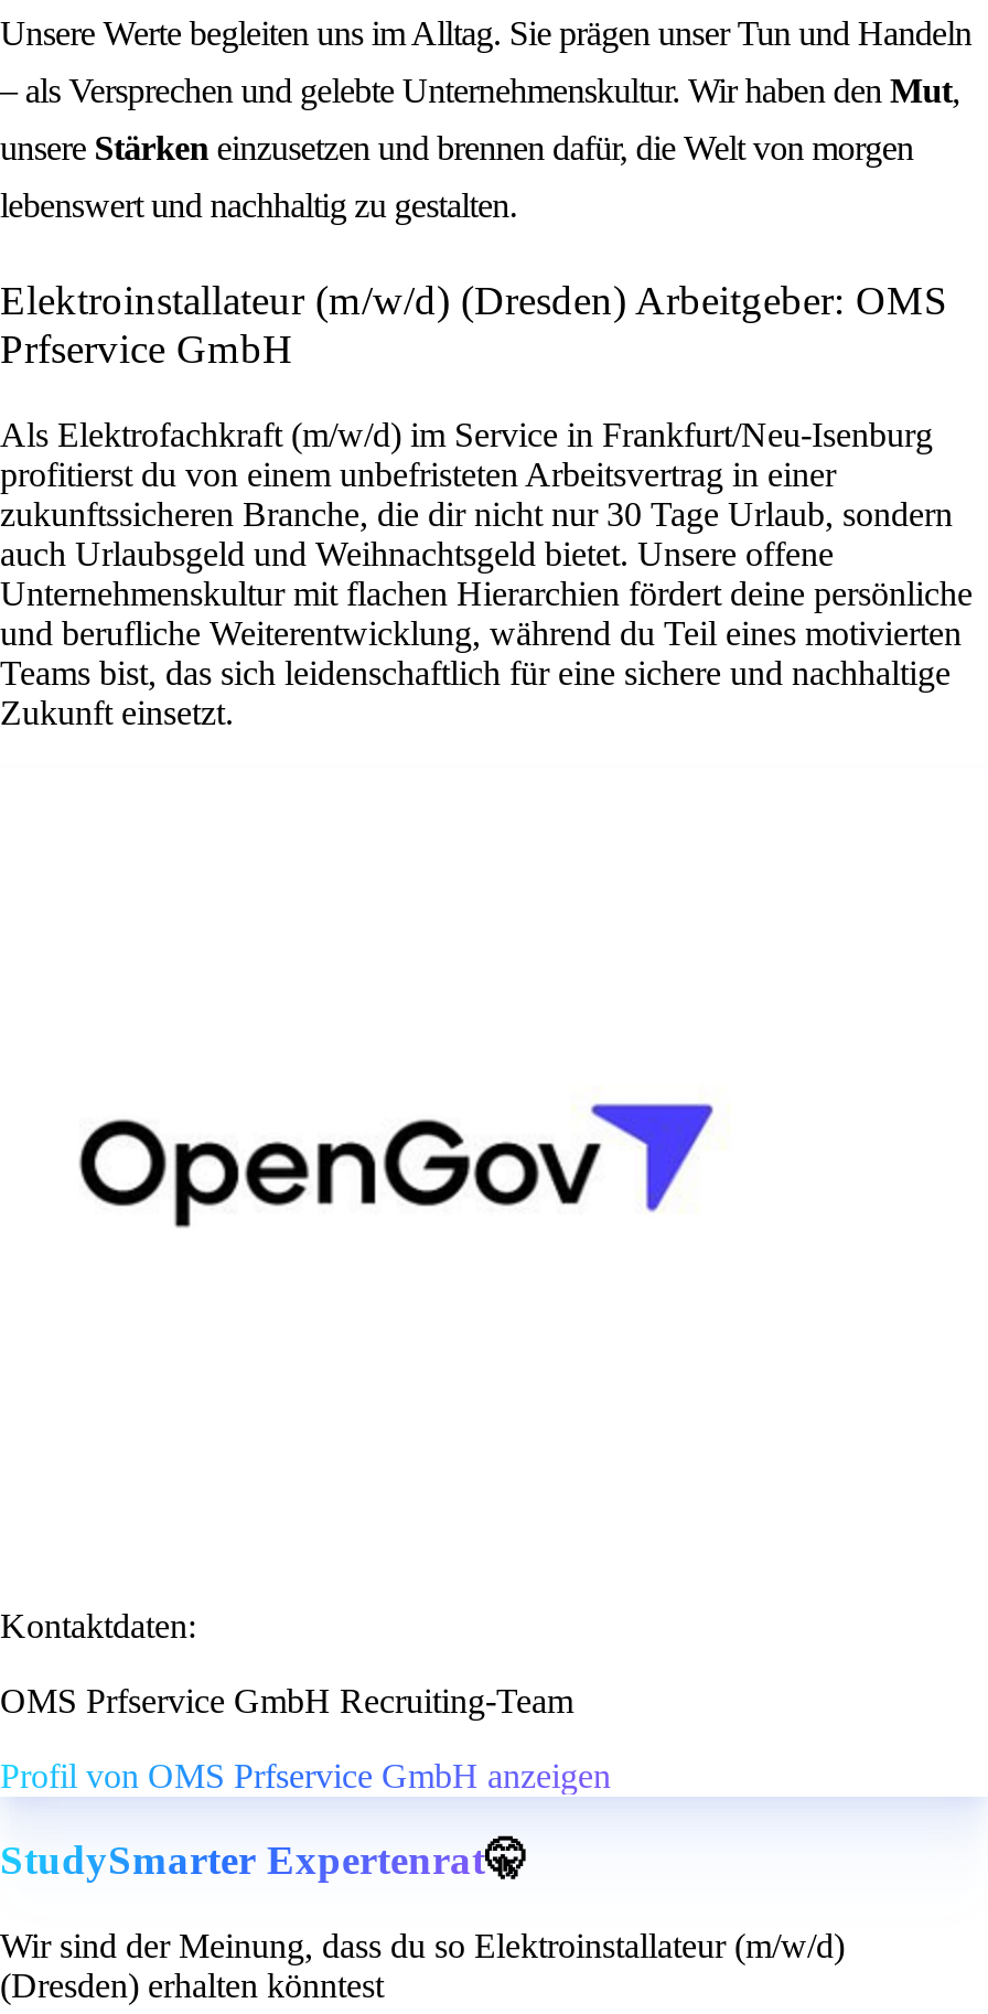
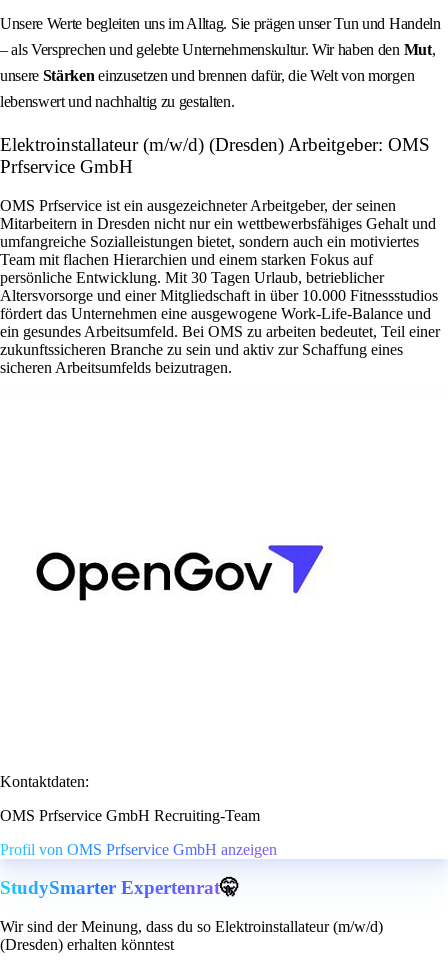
[0,415,973,731] Als Elektrofachkraft (m/w/d) im Service in Frankfurt/Neu-Isenburg | profitierst du von einem unbefristeten Arbeitsvertrag in einer | zukunftssicheren Branche, die dir nicht nur 30 Tage Urlaub, sondern | auch Urlaubsgeld und Weihnachtsgeld bietet. Unsere offene | Unternehmenskultur mit flachen Hierarchien fördert deine persönliche | und berufliche Weiterentwicklung, während du Teil eines motivierten | Teams bist, das sich leidenschaftlich für eine sichere und nachhaltige | Zukunft einsetzt. -> [0,197,440,376] OMS Prfservice ist ein ausgezeichneter Arbeitgeber, der seinen | Mitarbeitern in Dresden nicht nur ein wettbewerbsfähiges Gehalt und | umfangreiche Sozialleistungen bietet, sondern auch ein motiviertes | Team mit flachen Hierarchien und einem starken Fokus auf | persönliche Entwicklung. Mit 30 Tagen Urlaub, betrieblicher | Altersvorsorge und einer Mitgliedschaft in über 10.000 Fitnessstudios | fördert das Unternehmen eine ausgewogene Work-Life-Balance und | ein gesundes Arbeitsumfeld. Bei OMS zu arbeiten bedeutet, Teil einer | zukunftssicheren Branche zu sein und aktiv zur Schaffung eines | sicheren Arbeitsumfelds beizutragen.

